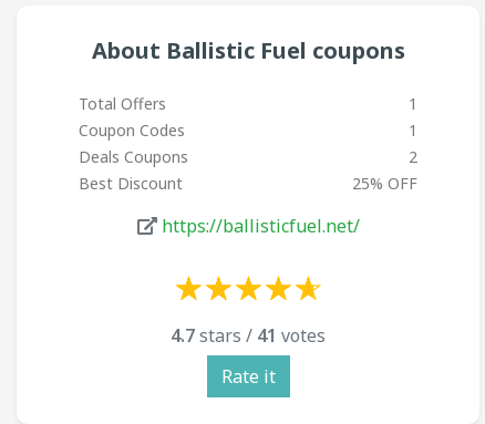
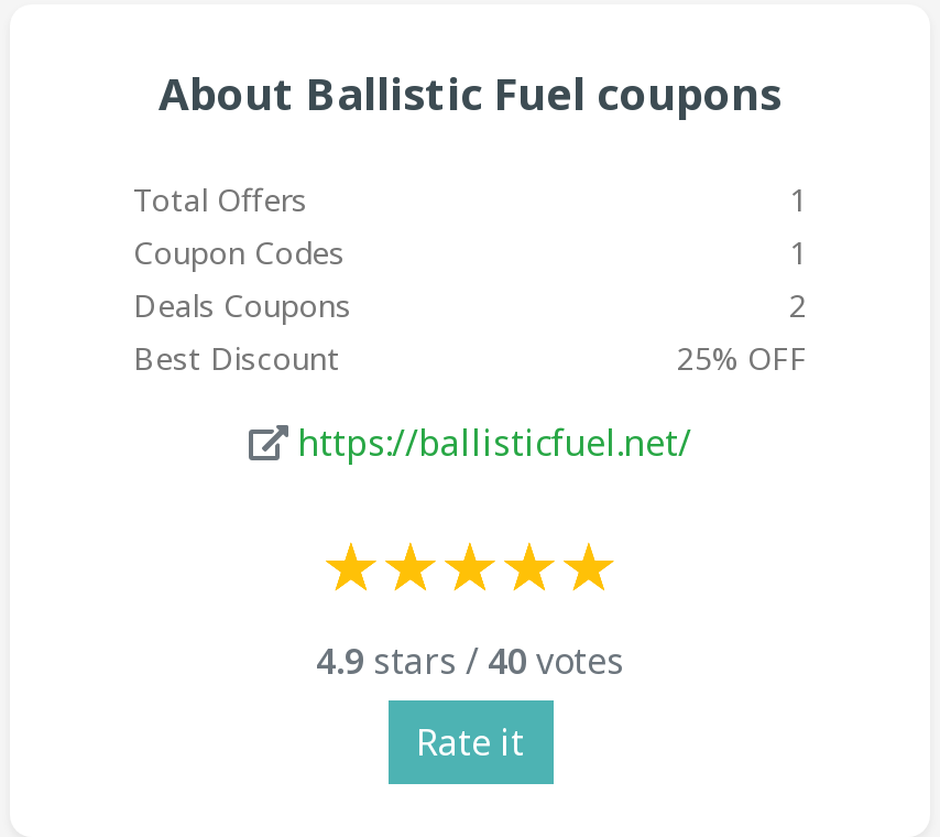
[171,323,326,348] 4.7 stars / 41 votes -> [316,636,624,685] 4.9 stars / 40 votes

